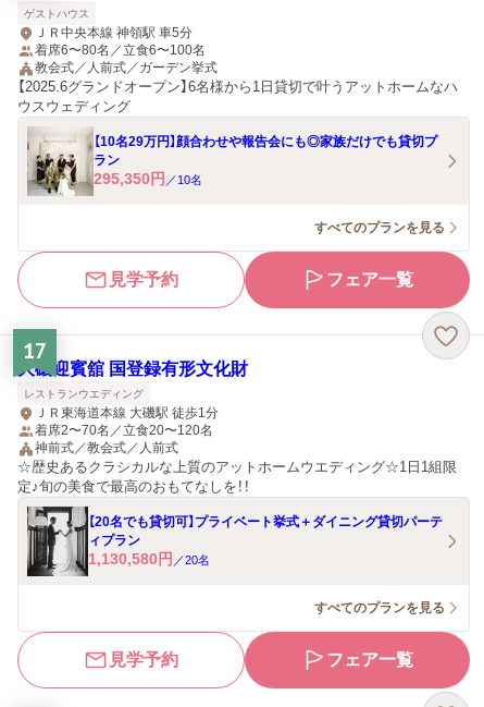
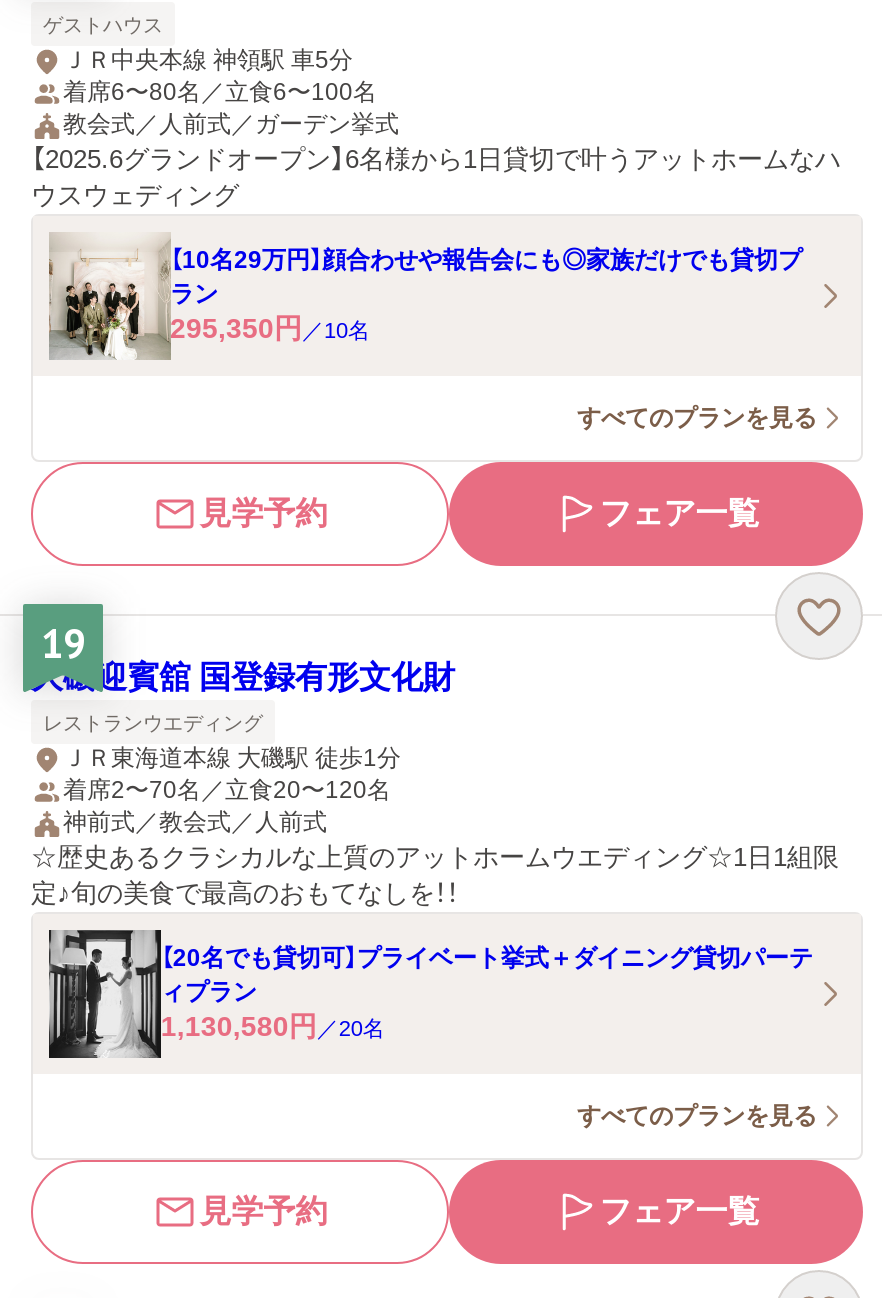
[23,337,47,365] 17 -> [41,618,85,670] 19

